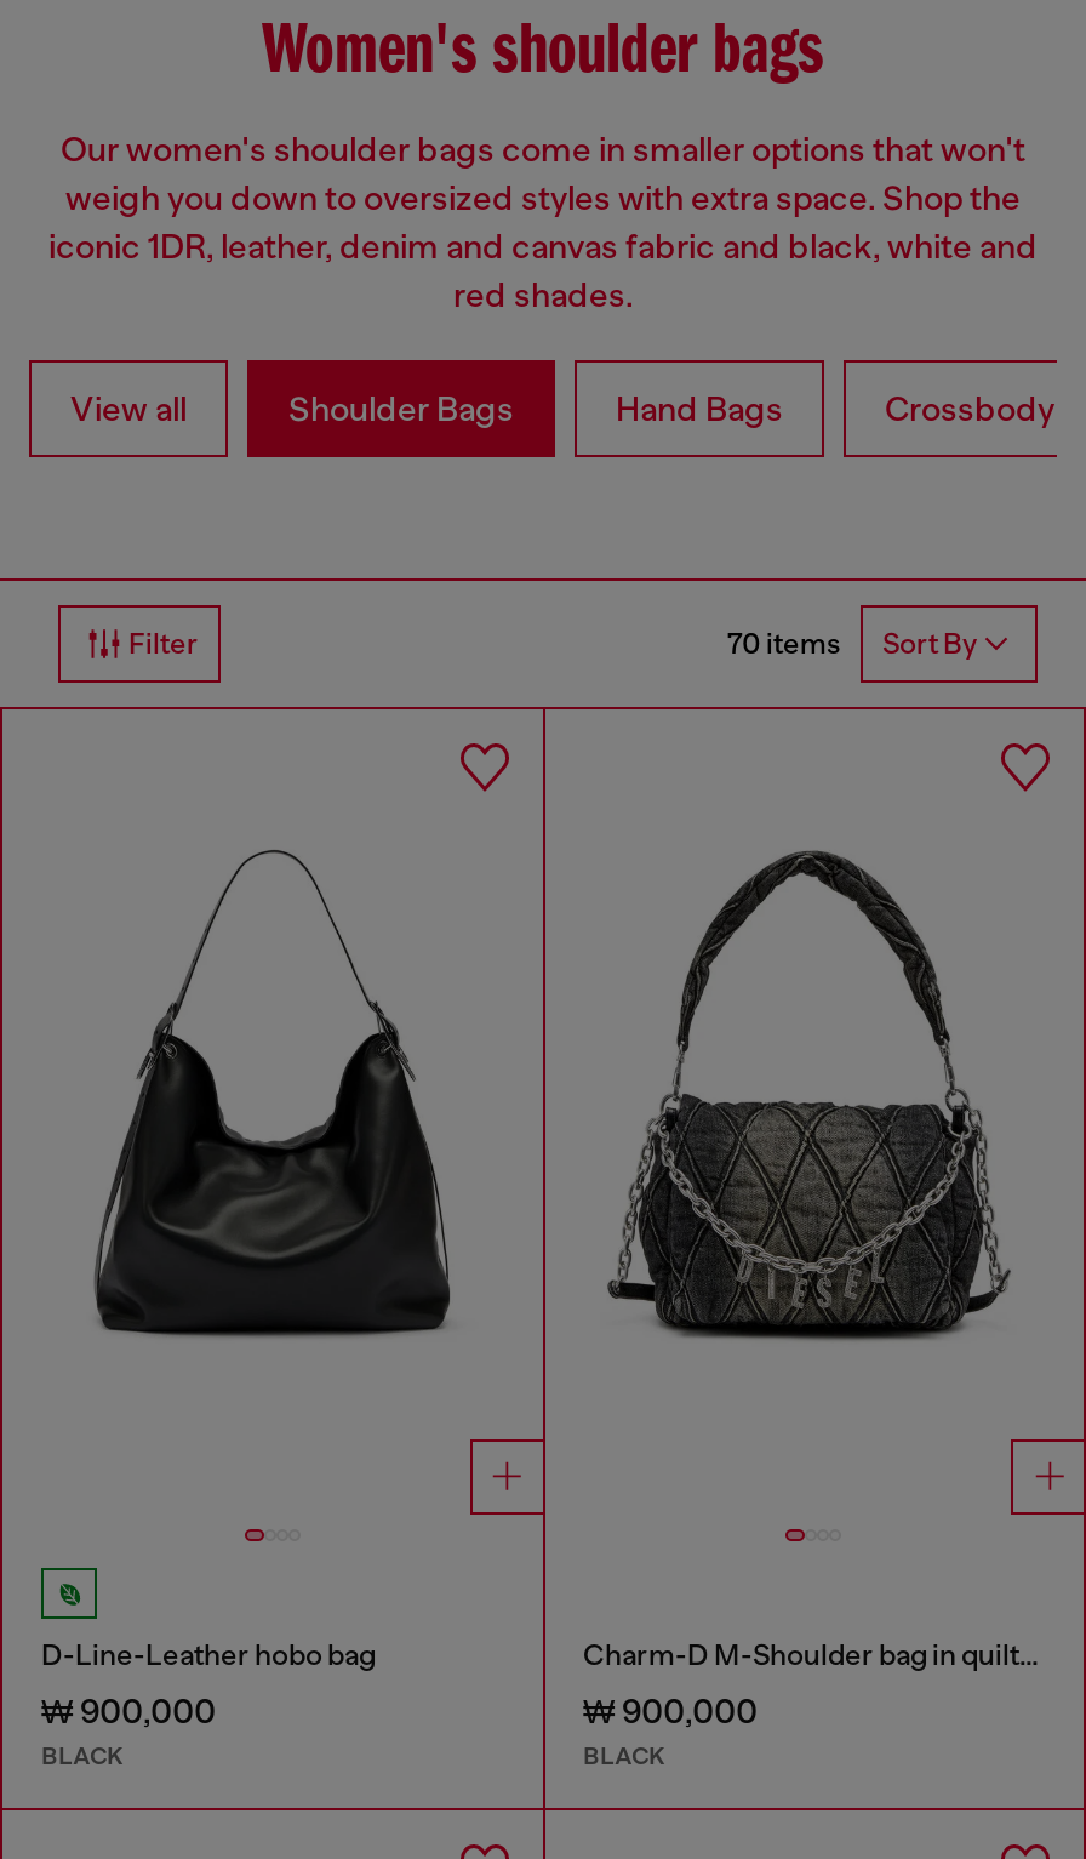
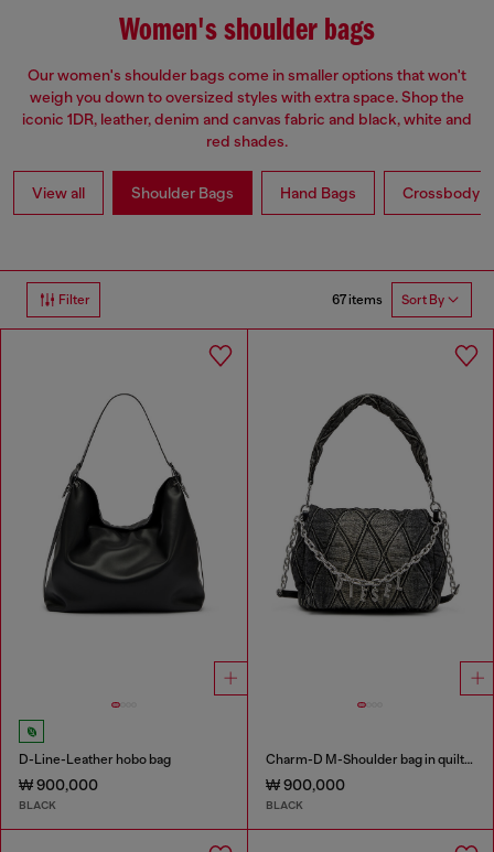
[727,627,977,662] 70 items Sort By -> [332,292,444,308] 67 items Sort By

